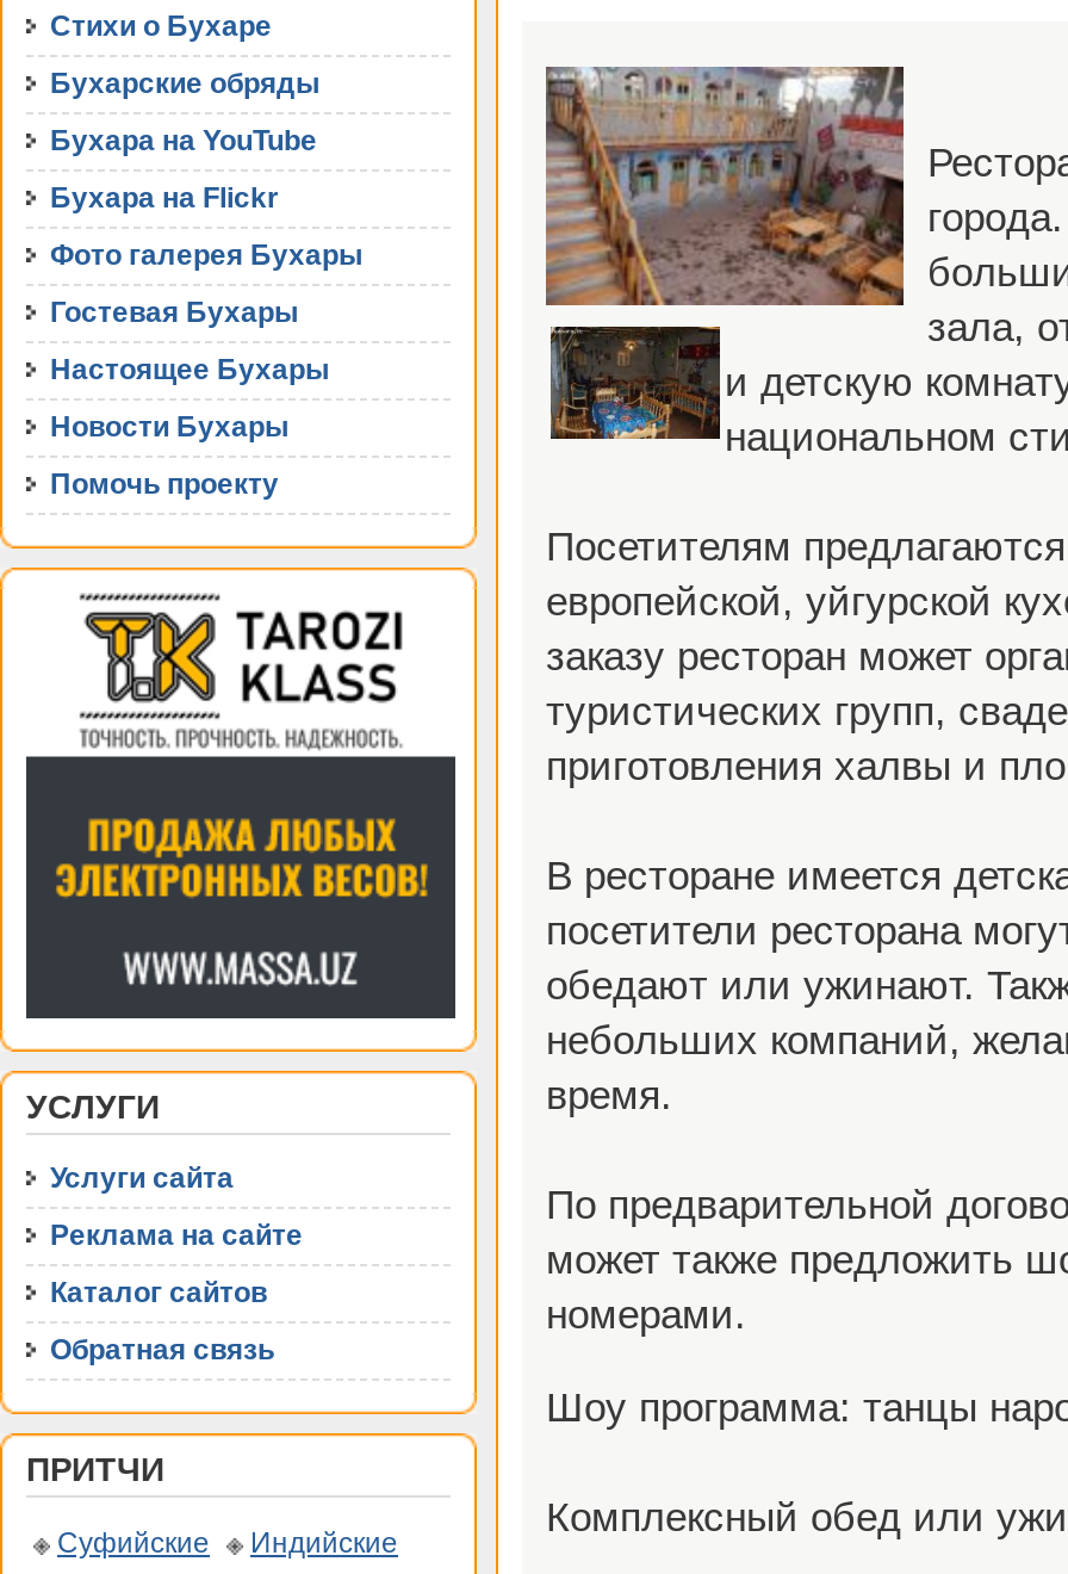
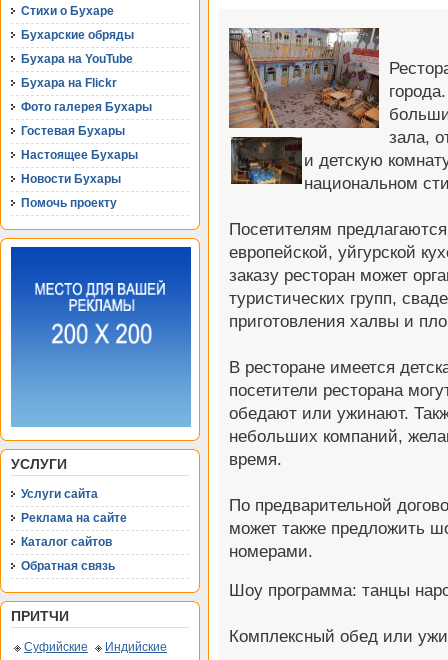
[24,589,458,1021] [image] -> [10,246,192,427] [image]

